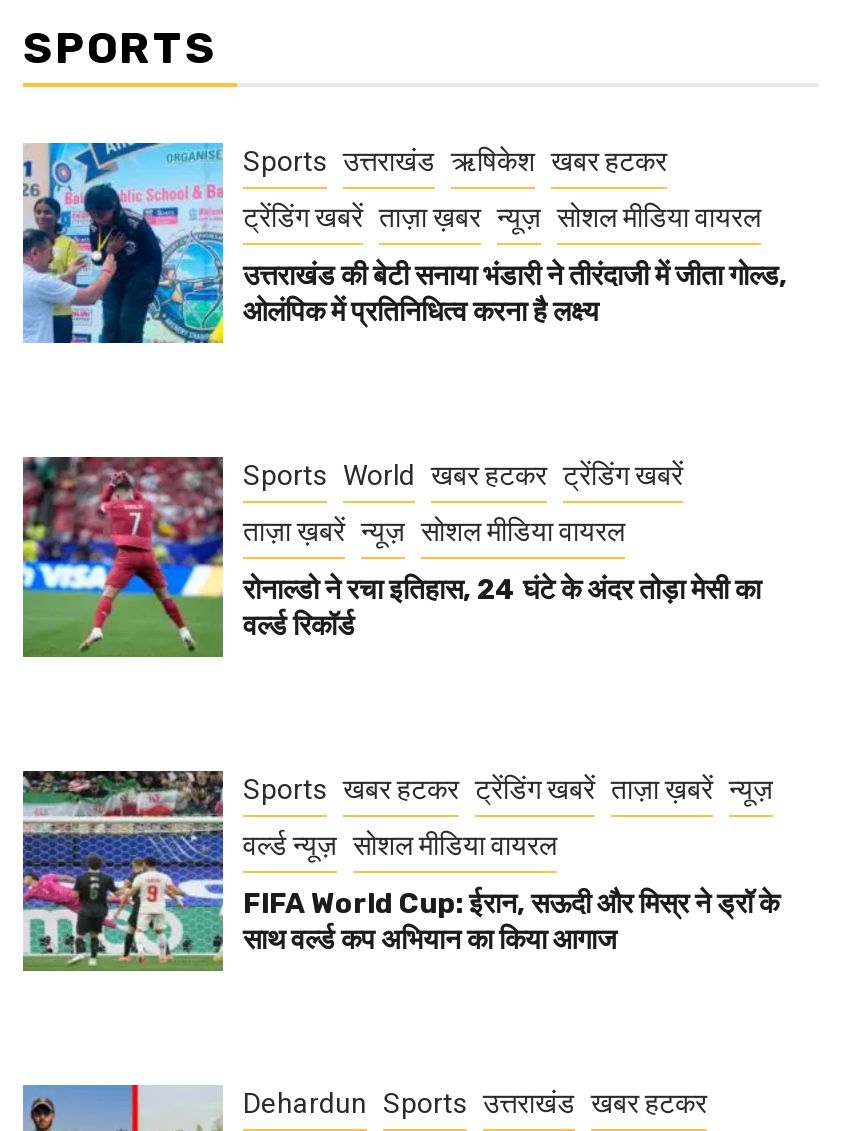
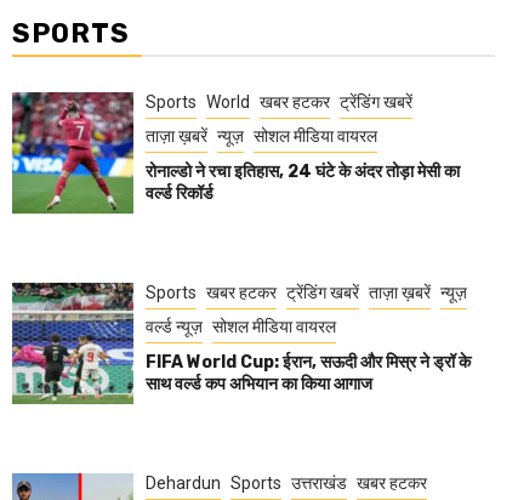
[21,141,787,345] [image] | Sports उत्तराखंड ऋषिकेश खबर हटकर | ट्रेंडिंग खबरें ताज़ा ख़बर न्यूज़ सोशल मीडिया वायरल | उत्तराखंड की बेटी सनाया भंडारी ने तीरंदाजी में जीता गोल्ड, | ओलंपिक में प्रतिनिधित्व करना है लक्ष्य -> none

